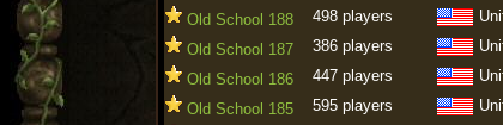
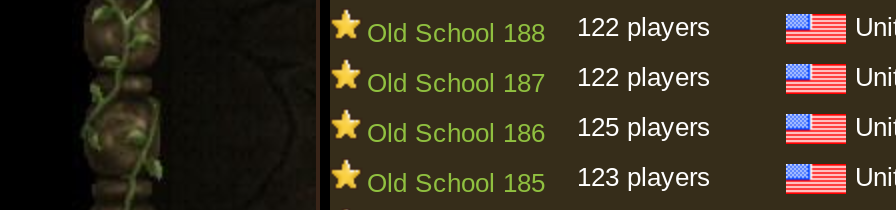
[186,7,392,29] Old School 188 498 players -> [367,12,711,48] Old School 188 122 players
[186,37,392,58] Old School 187 386 players -> [367,62,711,98] Old School 187 122 players
[186,67,392,88] Old School 186 447 players -> [367,112,711,148] Old School 186 125 players
[186,96,392,118] Old School 185 595 players -> [367,162,711,198] Old School 185 123 players

